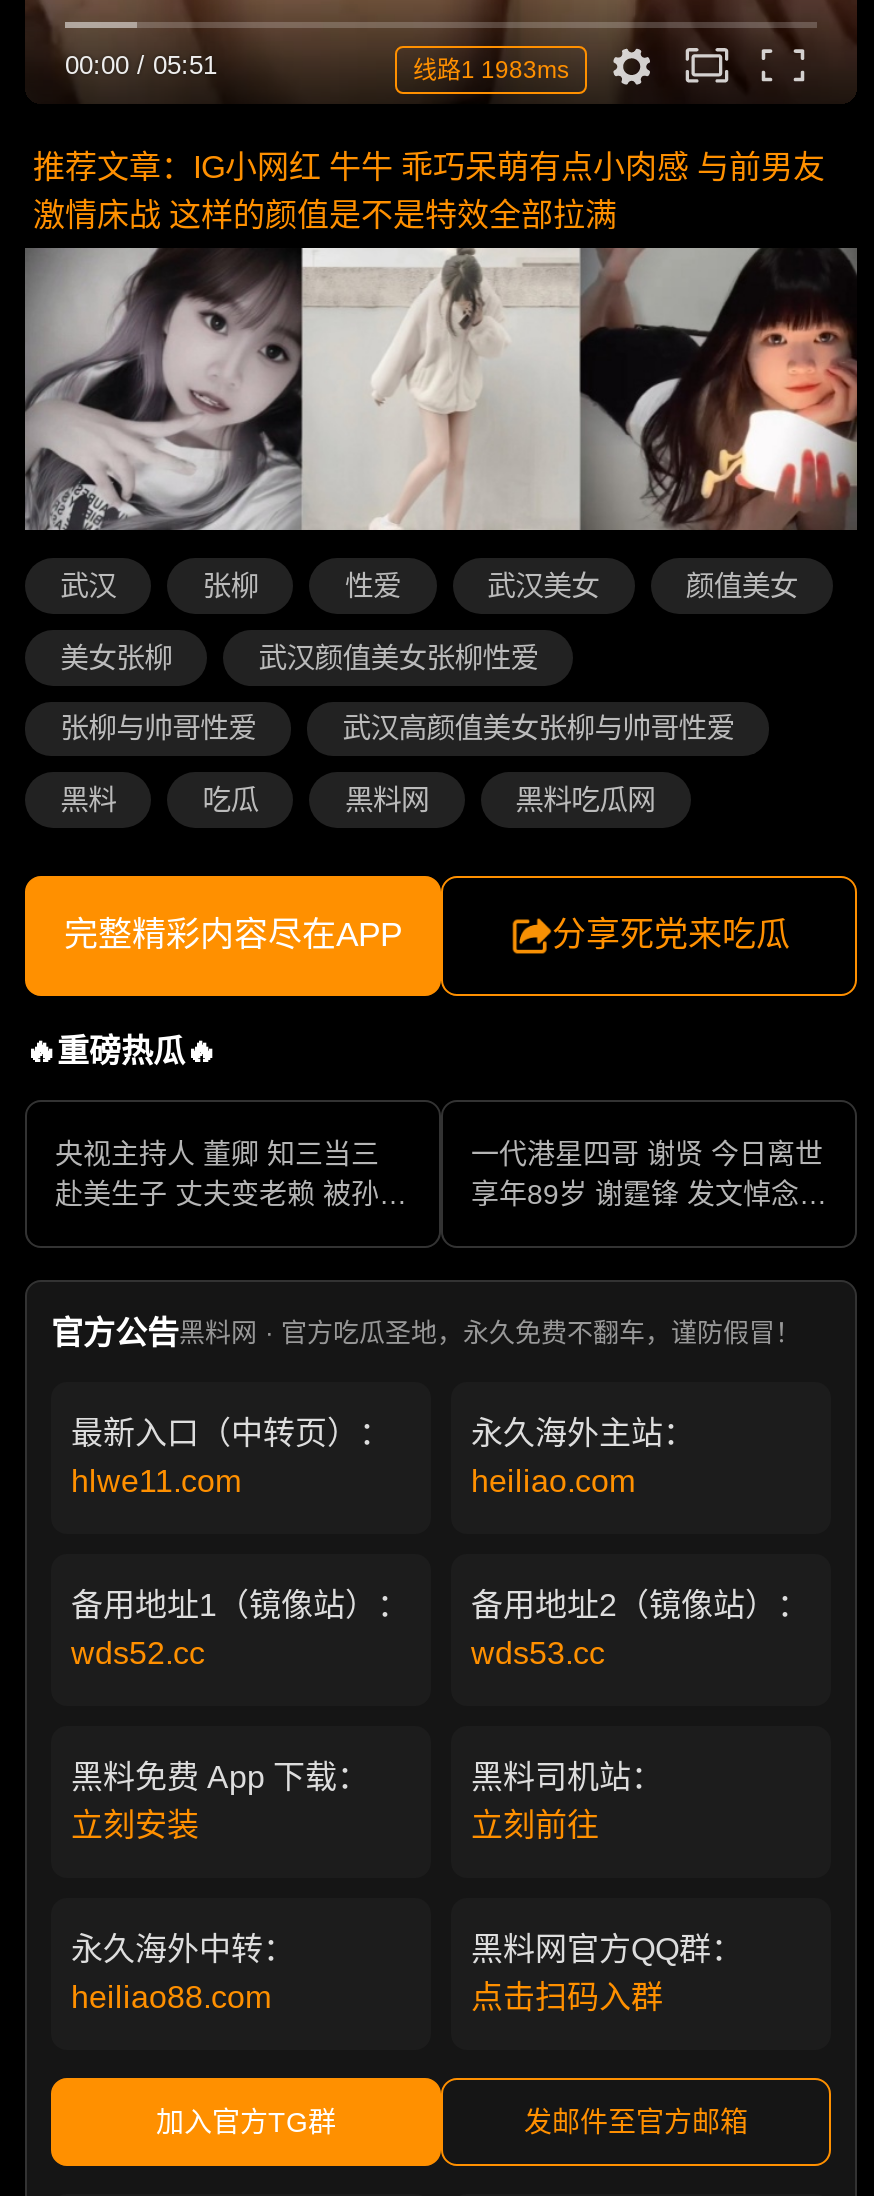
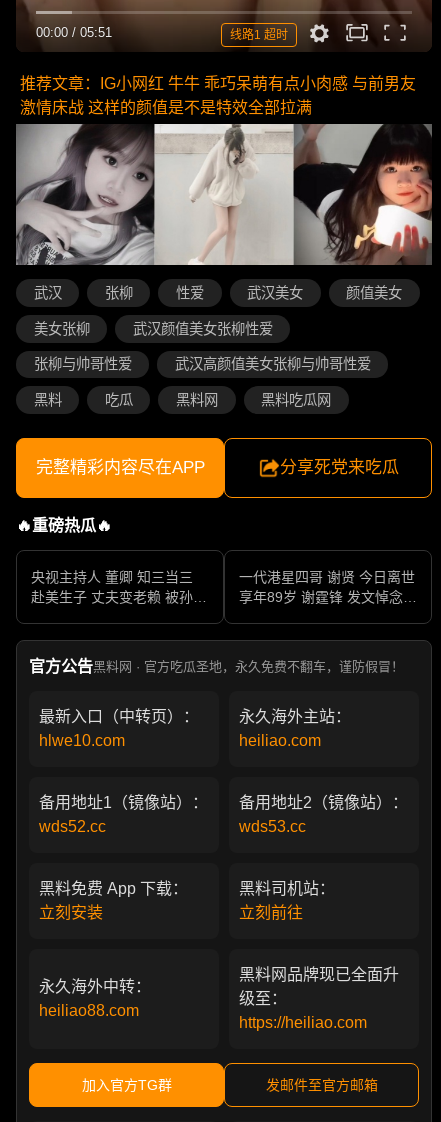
[413,56,569,84] 线路1 1983ms -> [230,28,288,42] 线路1 超时
[71,1464,241,1498] hlwe11.com -> [39,732,125,749] hlwe10.com
[471,1932,743,2014] 黑料网官方QQ群： | 点击扫码入群 -> [239,966,399,1031] 黑料网品牌现已全面升 | 级至： | https://heiliao.com

